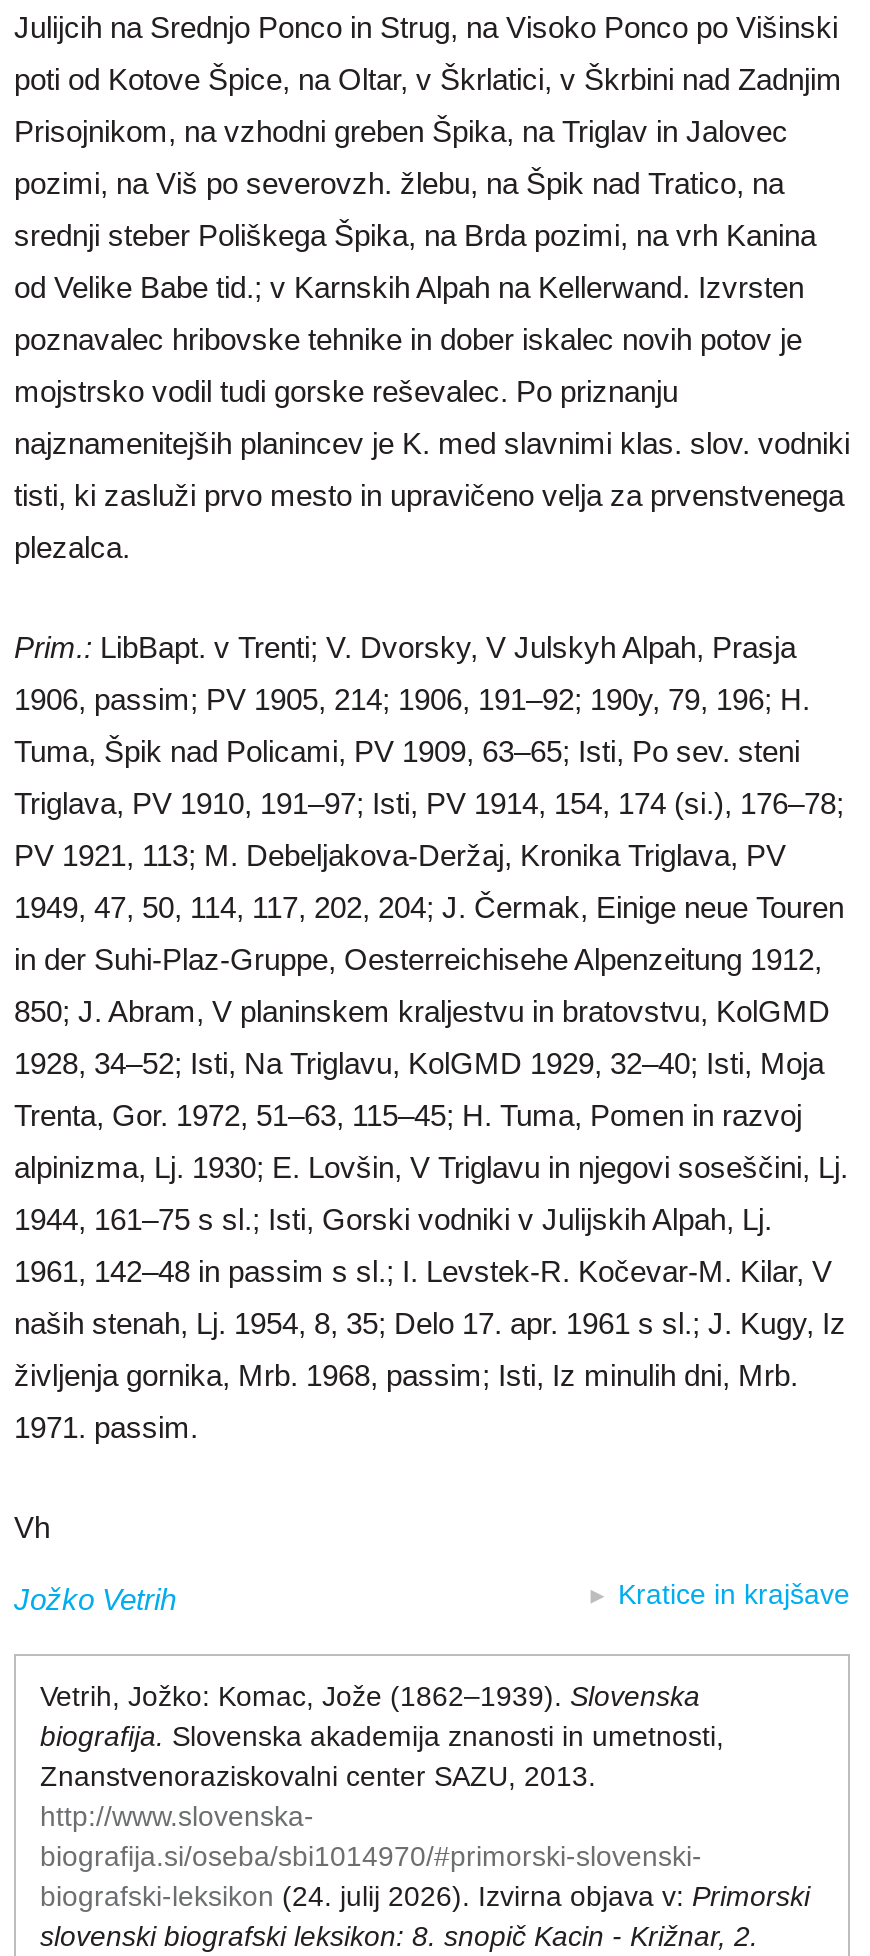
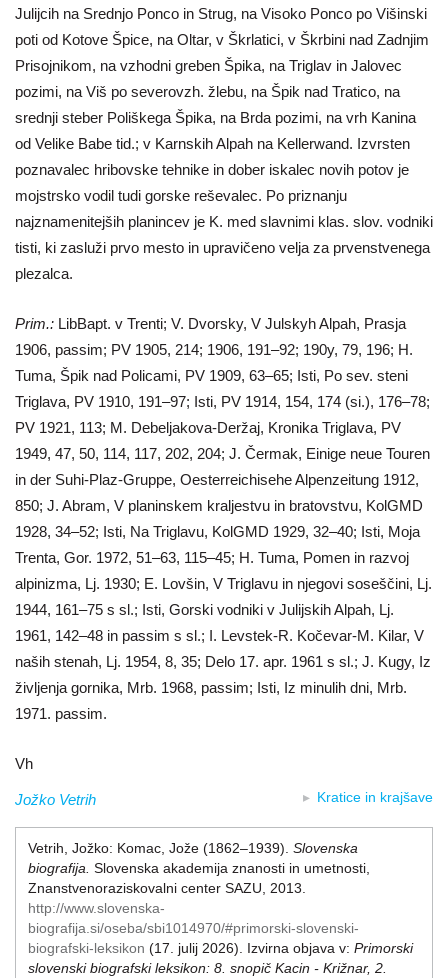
[40,1880,810,1912] biografski-leksikon (24. julij 2026). Izvirna objava v: Primorski -> [28,940,413,956] biografski-leksikon (17. julij 2026). Izvirna objava v: Primorski

